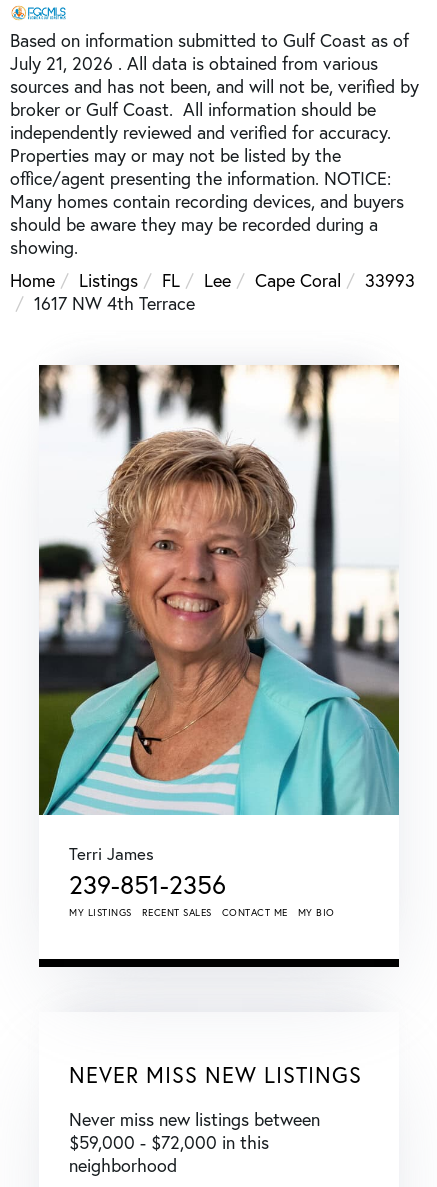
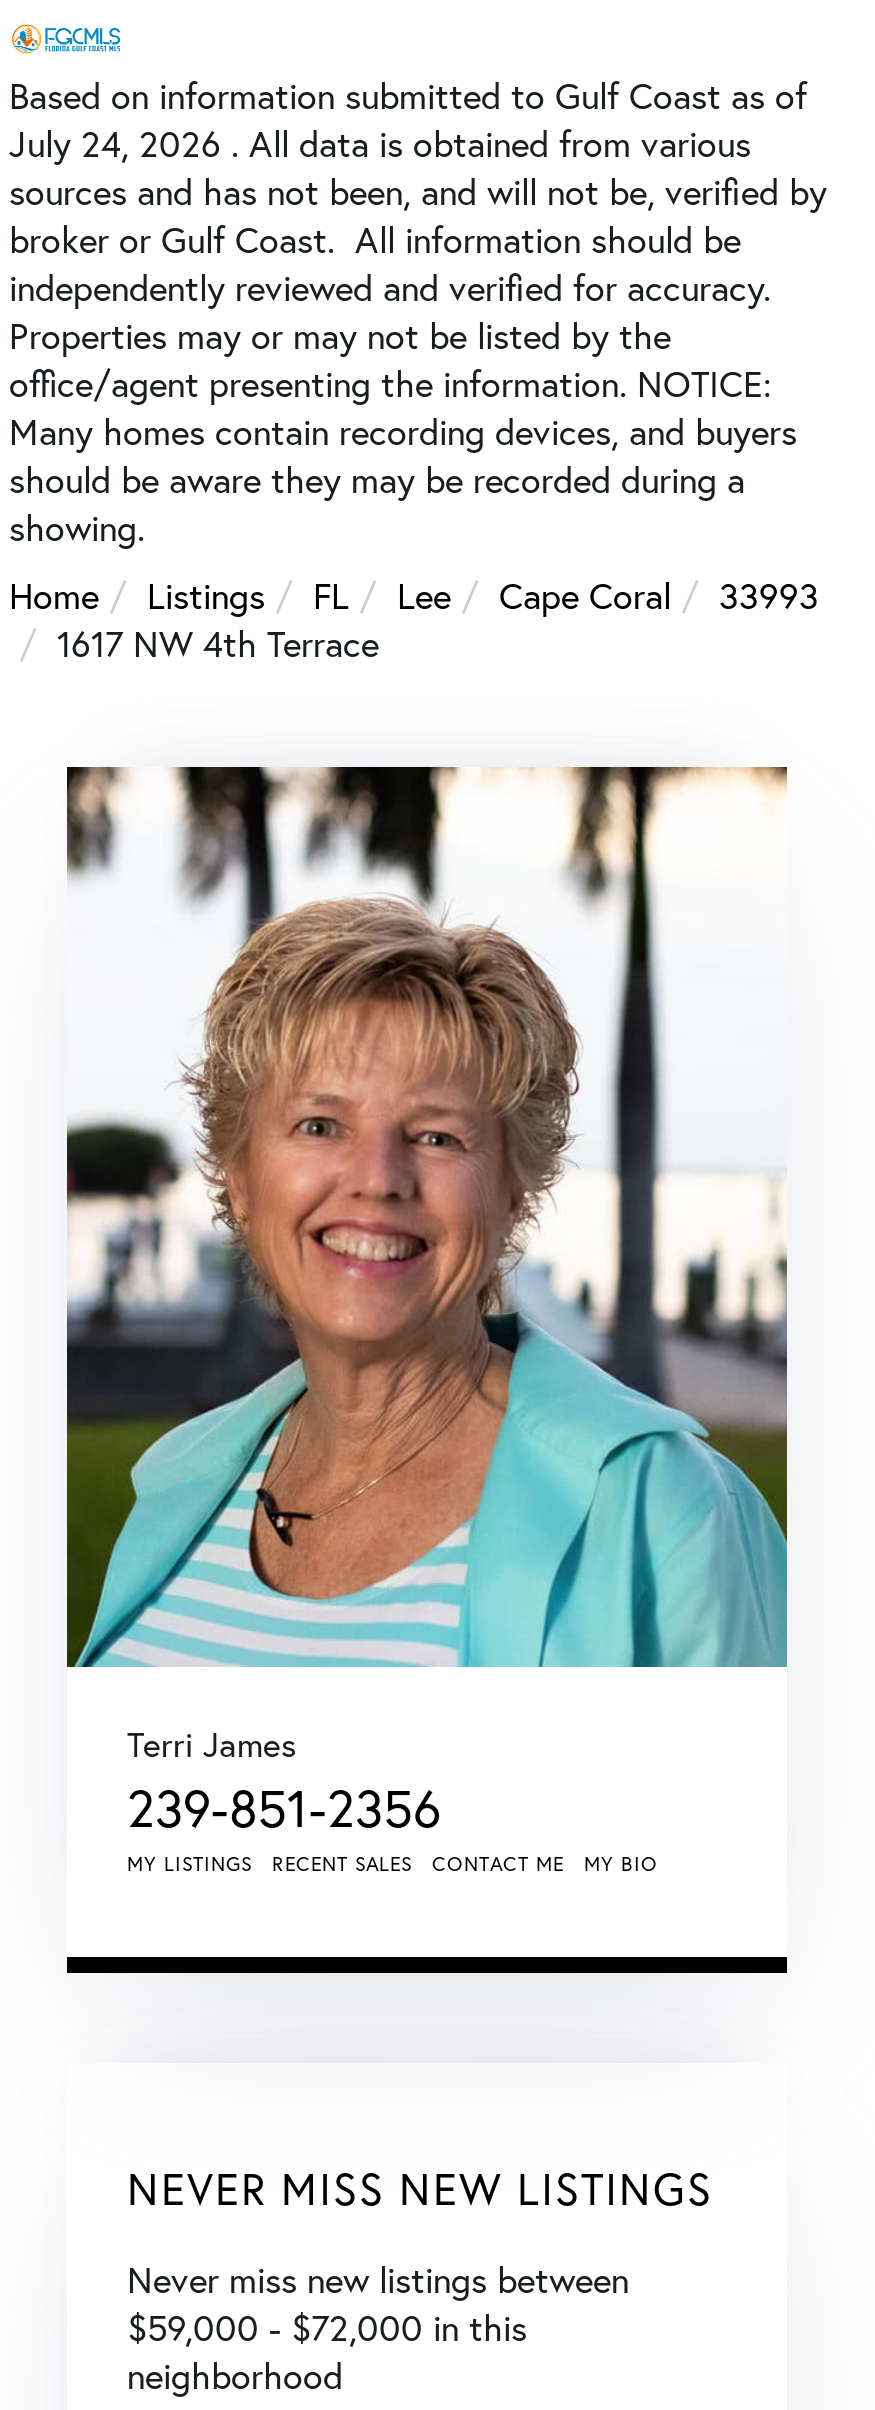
[10,52,378,75] July 21, 2026 . All data is obtained from various -> [9,118,751,166] July 24, 2026 . All data is obtained from various

